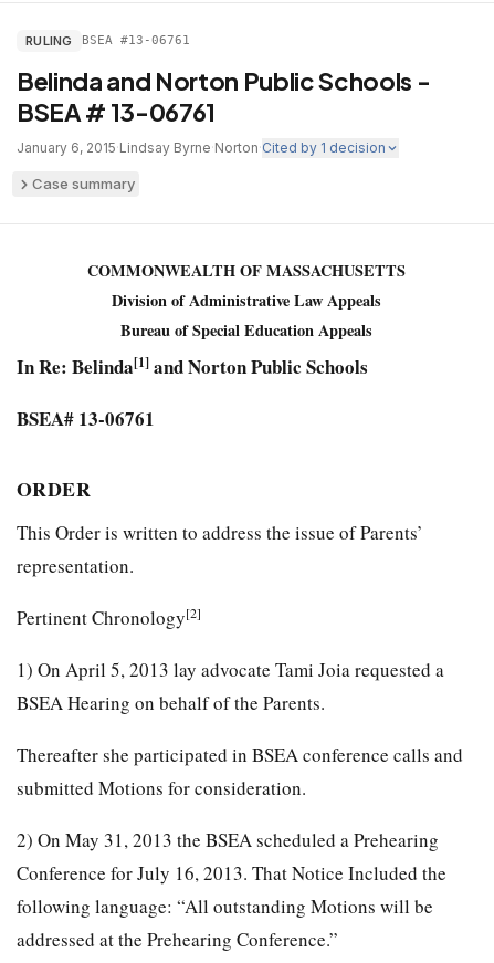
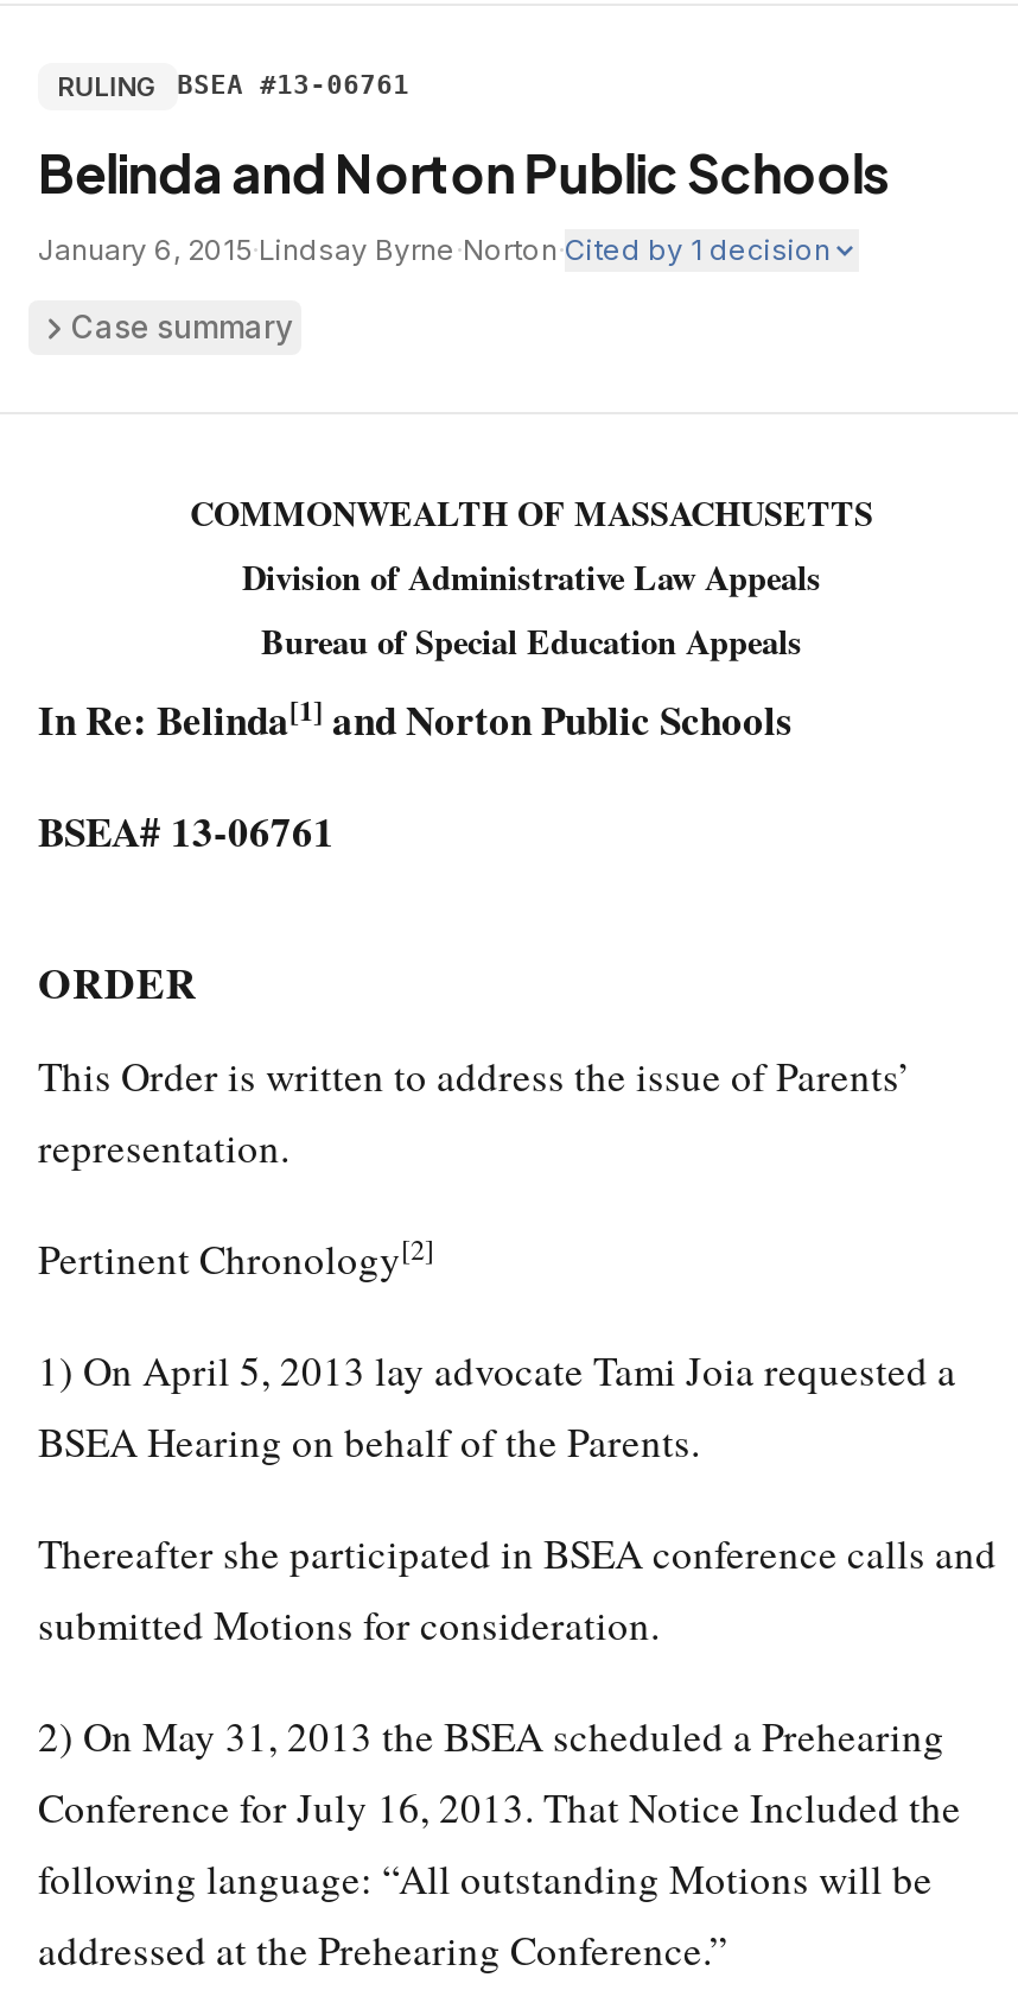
[17,65,430,127] Belinda and Norton Public Schools - | BSEA # 13-06761 -> [38,139,888,205] Belinda and Norton Public Schools

